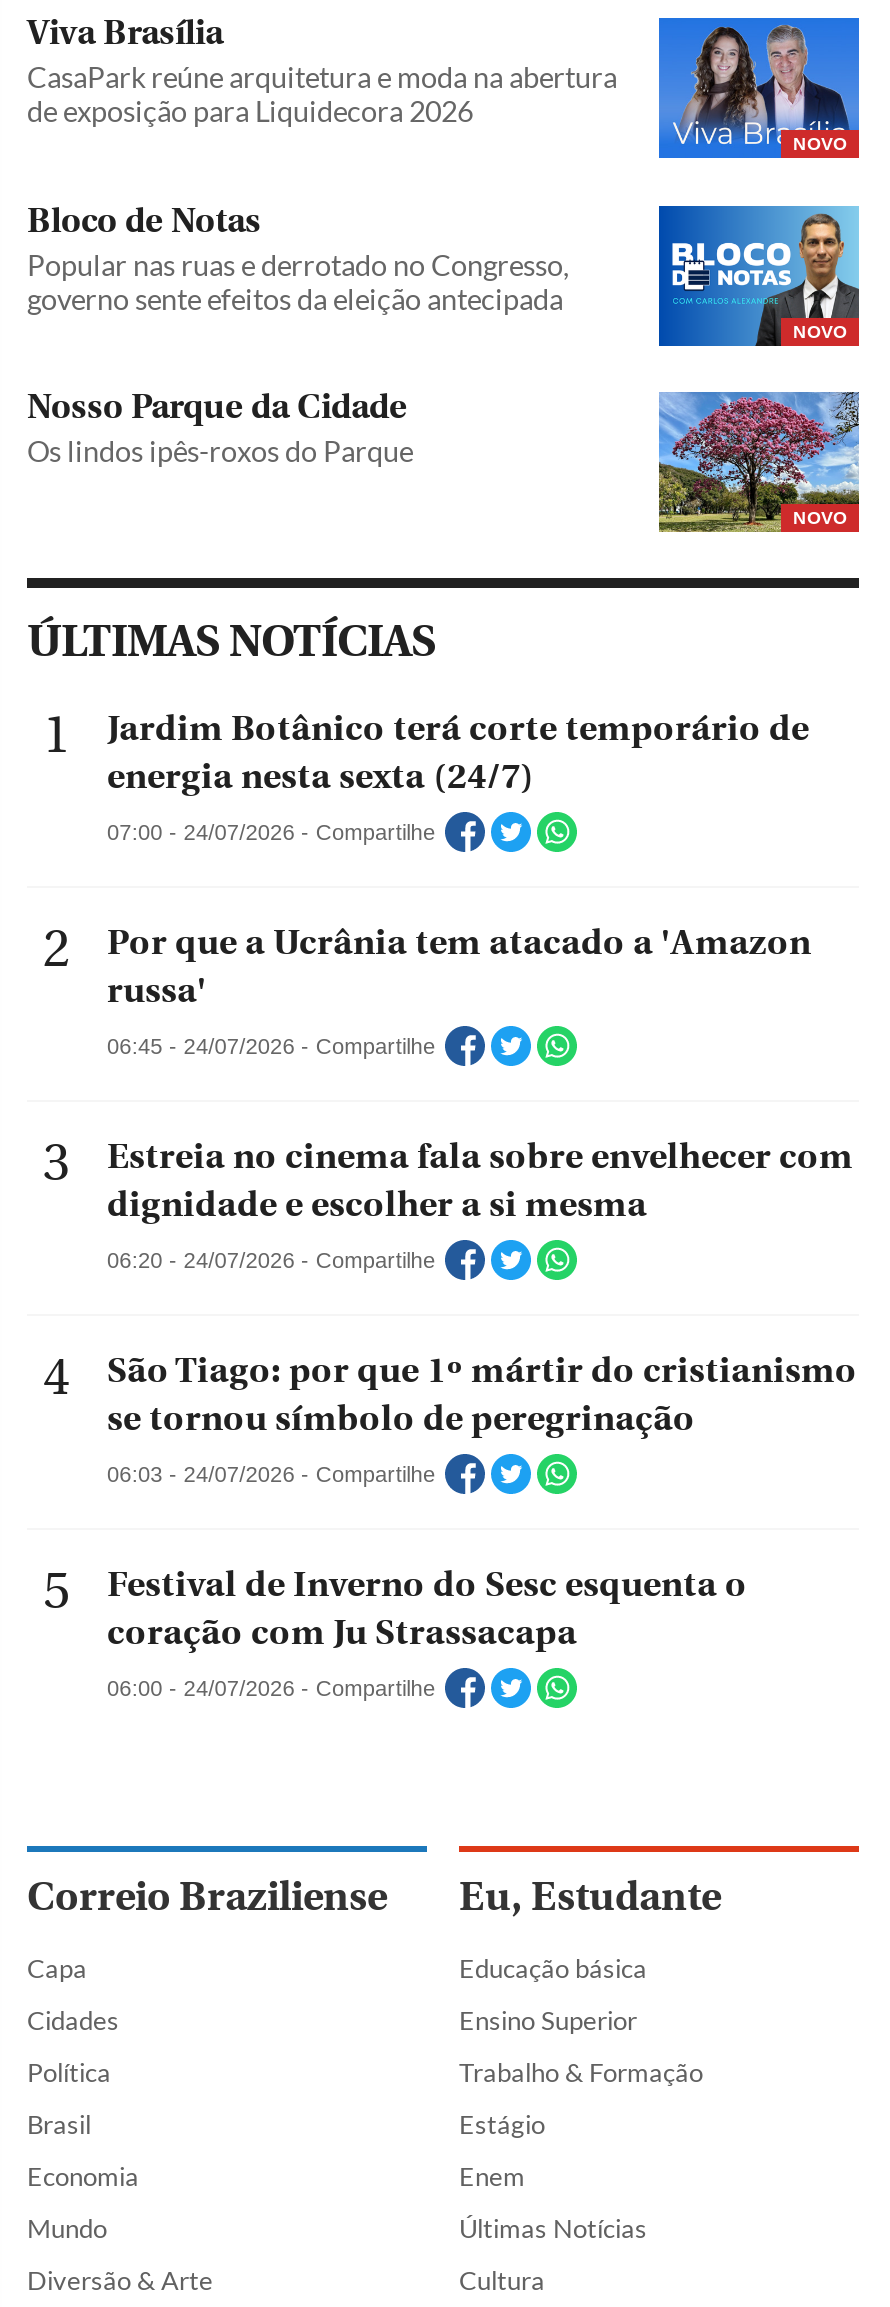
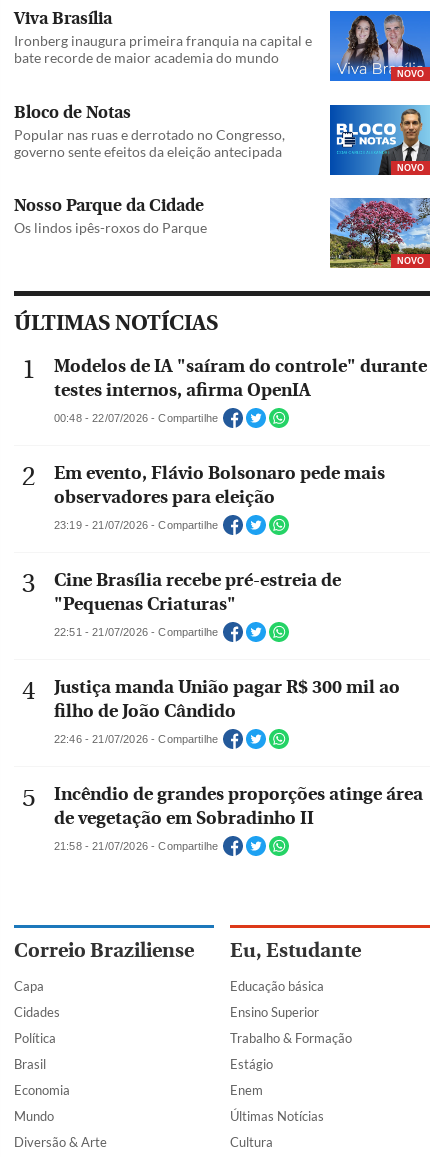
[27,61,617,129] CasaPark reúne arquitetura e moda na abertura | de exposição para Liquidecora 2026 -> [14,32,312,66] Ironberg inaugura primeira franquia na capital e | bate recorde de maior academia do mundo
[107,708,809,798] Jardim Botânico terá corte temporário de | energia nesta sexta (24/7) -> [54,356,427,401] Modelos de IA "saíram do controle" durante | testes internos, afirma OpenIA
[107,821,435,845] 07:00 - 24/07/2026 - Compartilhe -> [54,412,218,424] 00:48 - 22/07/2026 - Compartilhe
[107,922,811,1012] Por que a Ucrânia tem atacado a 'Amazon | russa' -> [54,463,385,508] Em evento, Flávio Bolsonaro pede mais | observadores para eleição
[107,1035,435,1059] 06:45 - 24/07/2026 - Compartilhe -> [54,519,218,531] 23:19 - 21/07/2026 - Compartilhe
[107,1136,853,1226] Estreia no cinema fala sobre envelhecer com | dignidade e escolher a si mesma -> [54,570,341,615] Cine Brasília recebe pré-estreia de | "Pequenas Criaturas"
[107,1249,435,1273] 06:20 - 24/07/2026 - Compartilhe -> [54,626,218,638] 22:51 - 21/07/2026 - Compartilhe
[107,1350,857,1440] São Tiago: por que 1º mártir do cristianismo | se tornou símbolo de peregrinação -> [54,677,400,722] Justiça manda União pagar R$ 300 mil ao | filho de João Cândido
[107,1463,435,1487] 06:03 - 24/07/2026 - Compartilhe -> [54,733,218,745] 22:46 - 21/07/2026 - Compartilhe
[107,1564,747,1654] Festival de Inverno do Sesc esquenta o | coração com Ju Strassacapa -> [54,784,423,829] Incêndio de grandes proporções atinge área | de vegetação em Sobradinho II
[107,1677,435,1701] 06:00 - 24/07/2026 - Compartilhe -> [54,840,218,852] 21:58 - 21/07/2026 - Compartilhe

